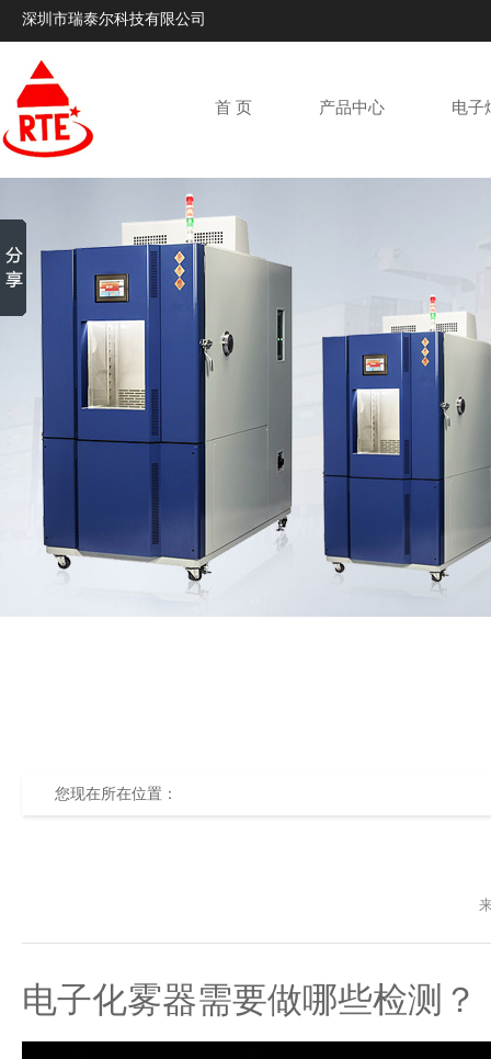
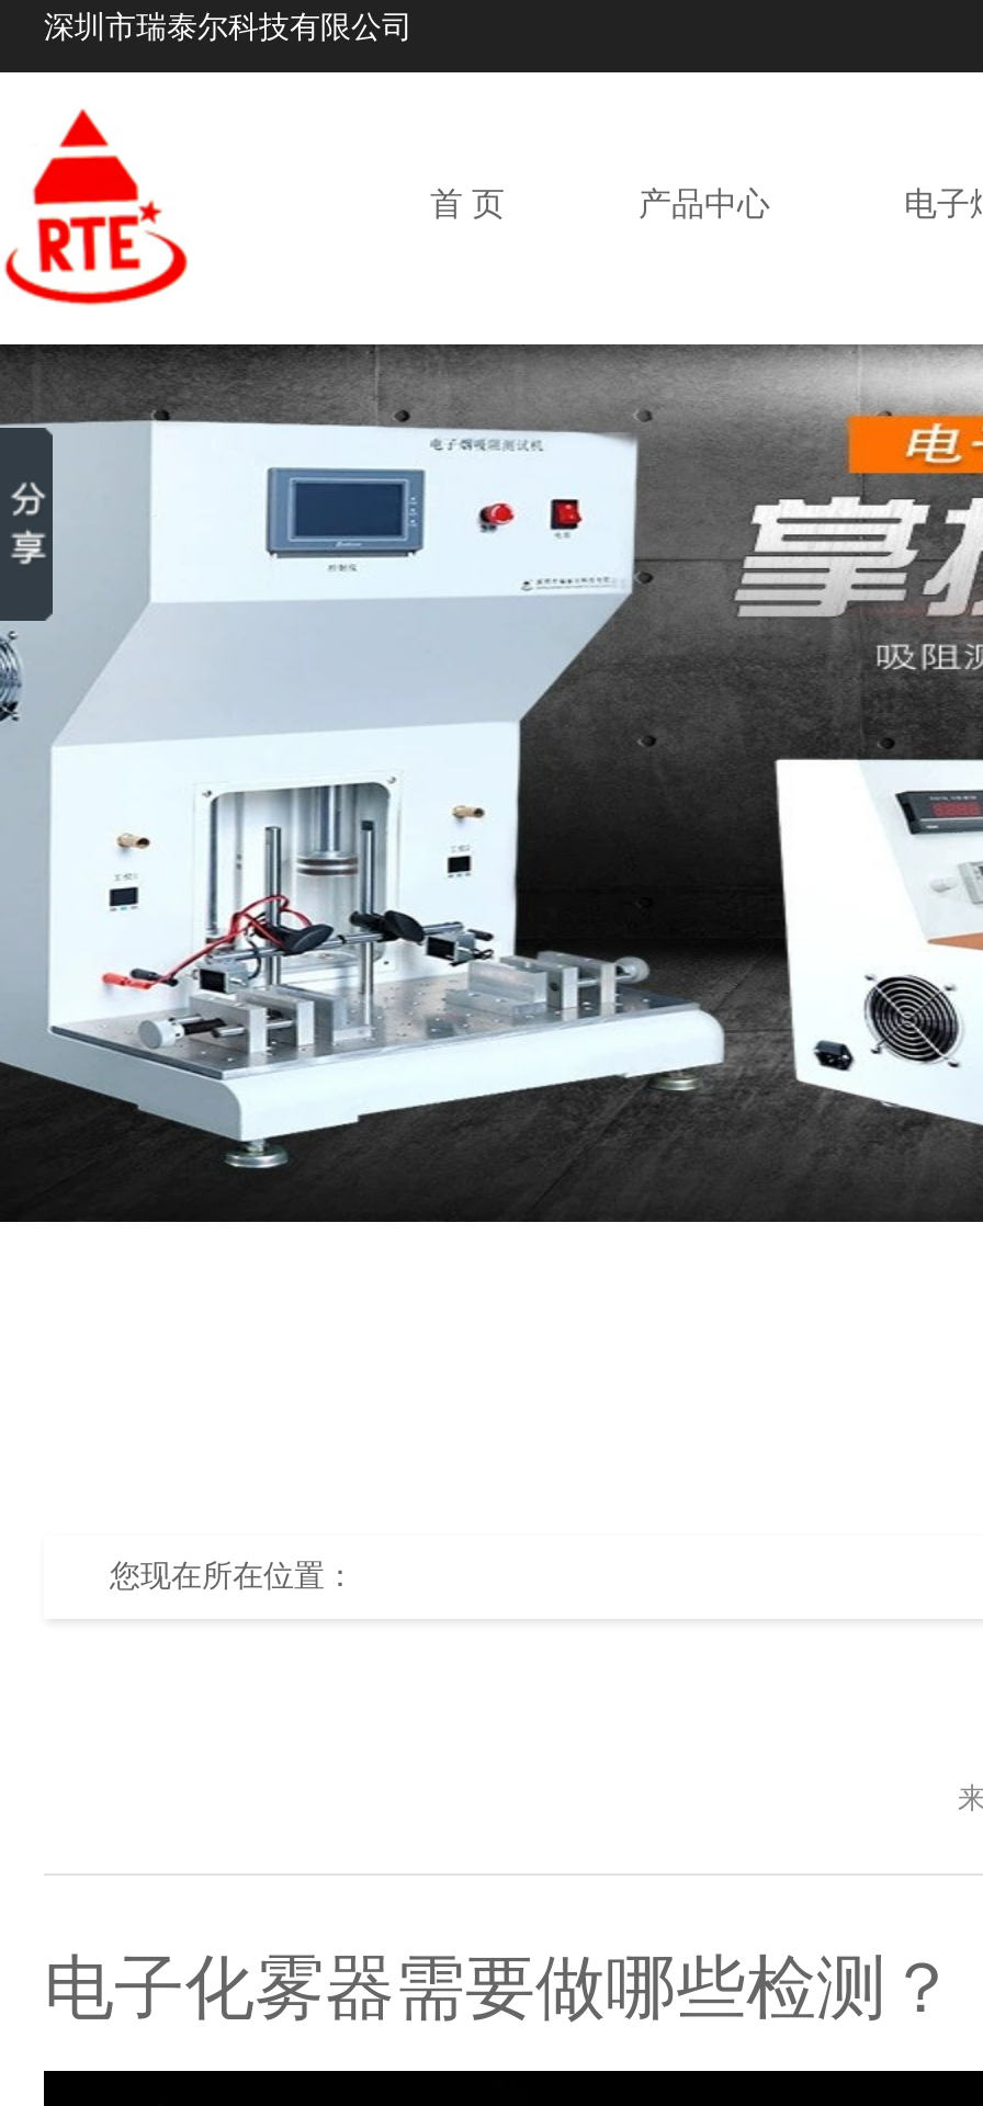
[3,178,488,617] [image] -> [7,342,976,1224] [image]

